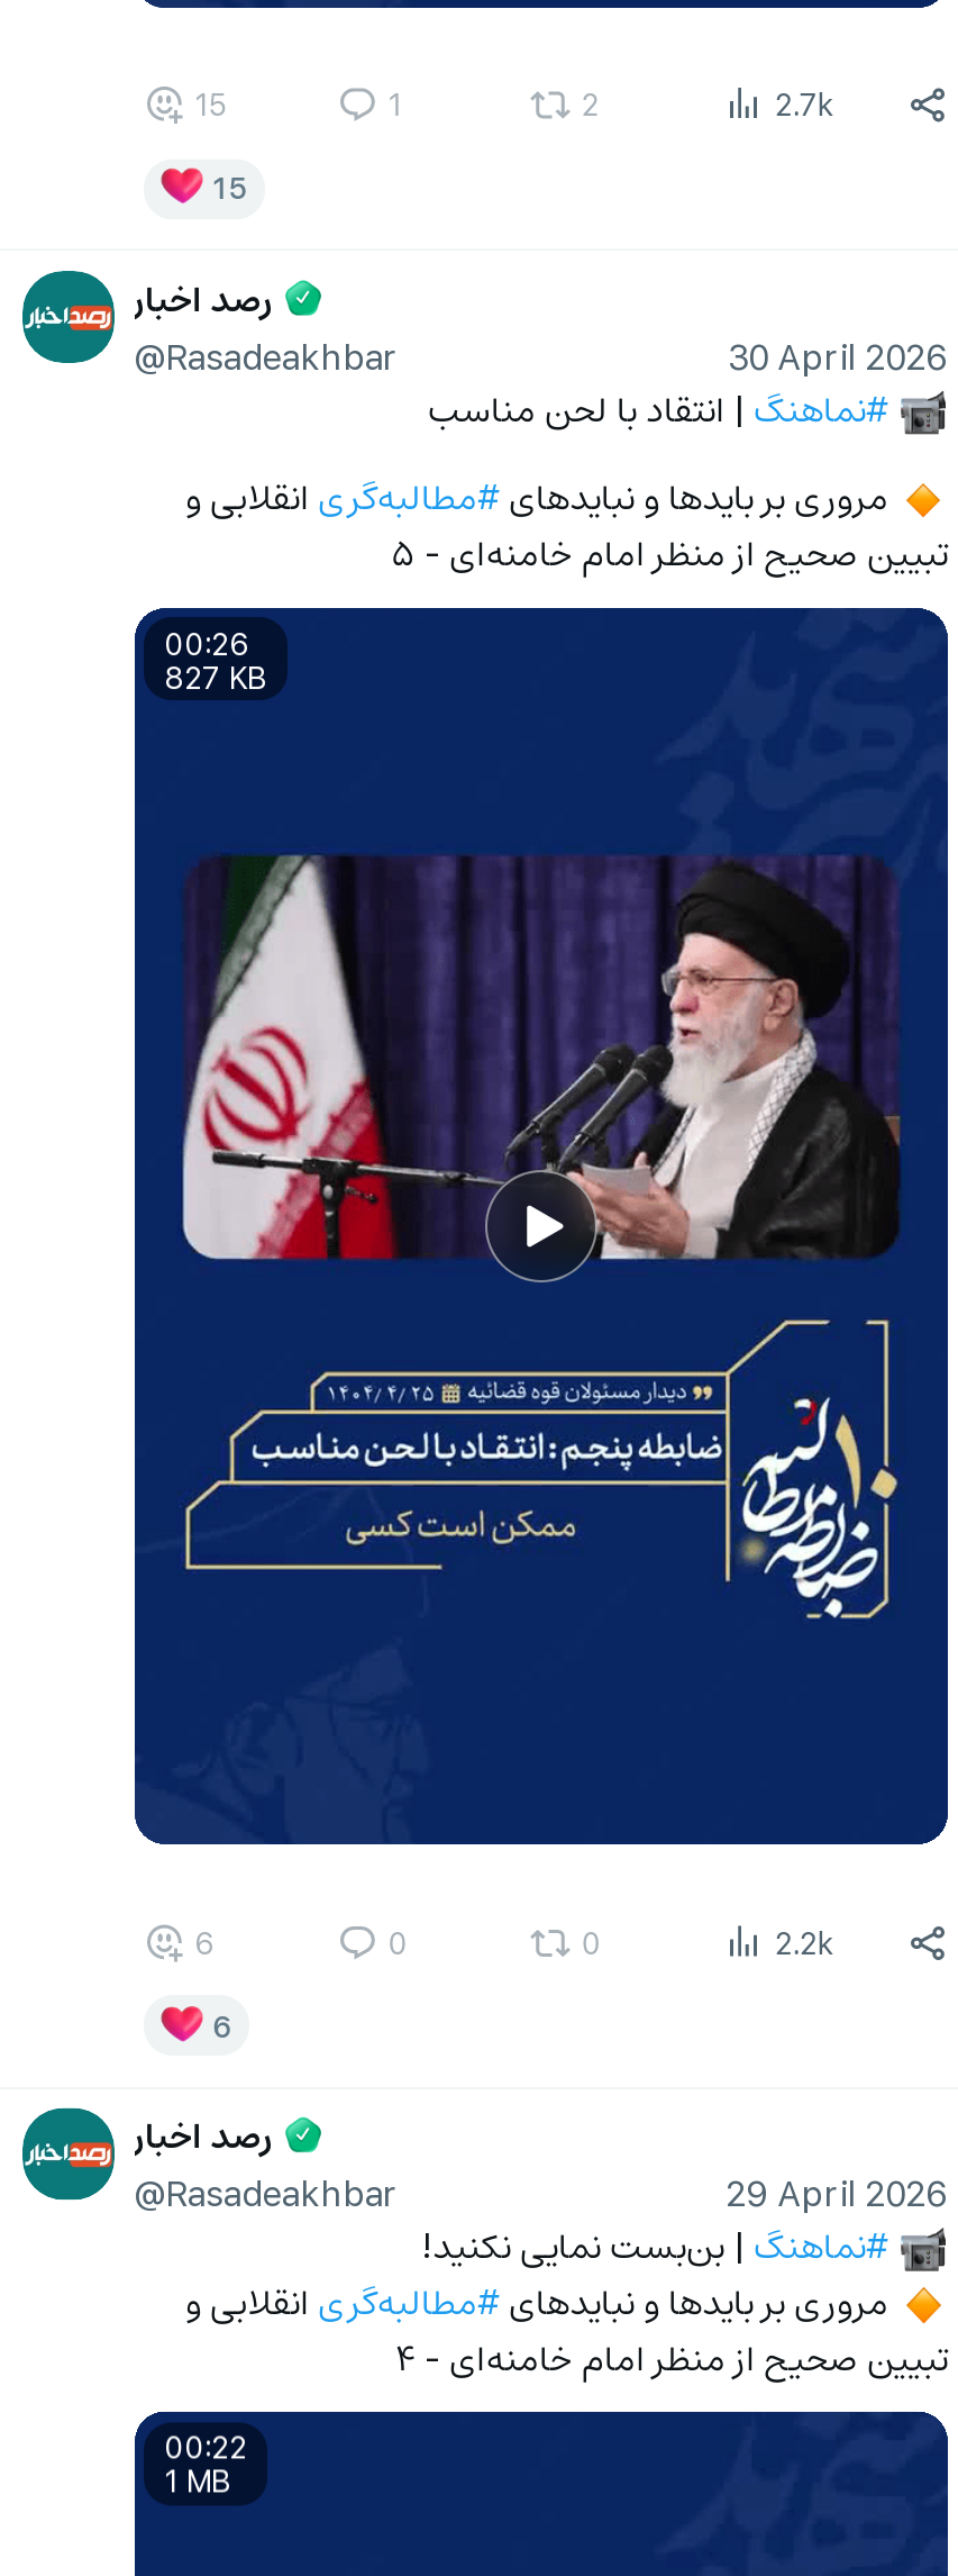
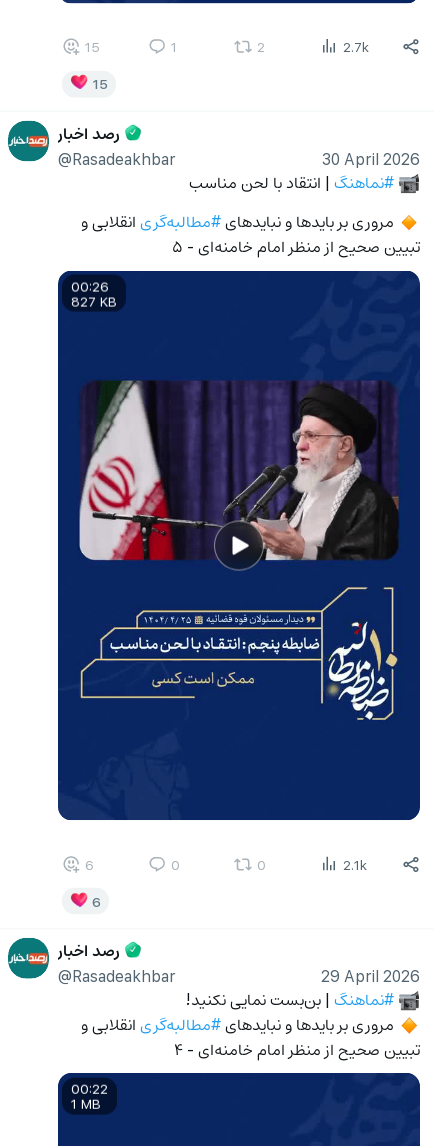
[775,1920,833,1963] 2.2k -> [343,854,367,873] 2.1k

